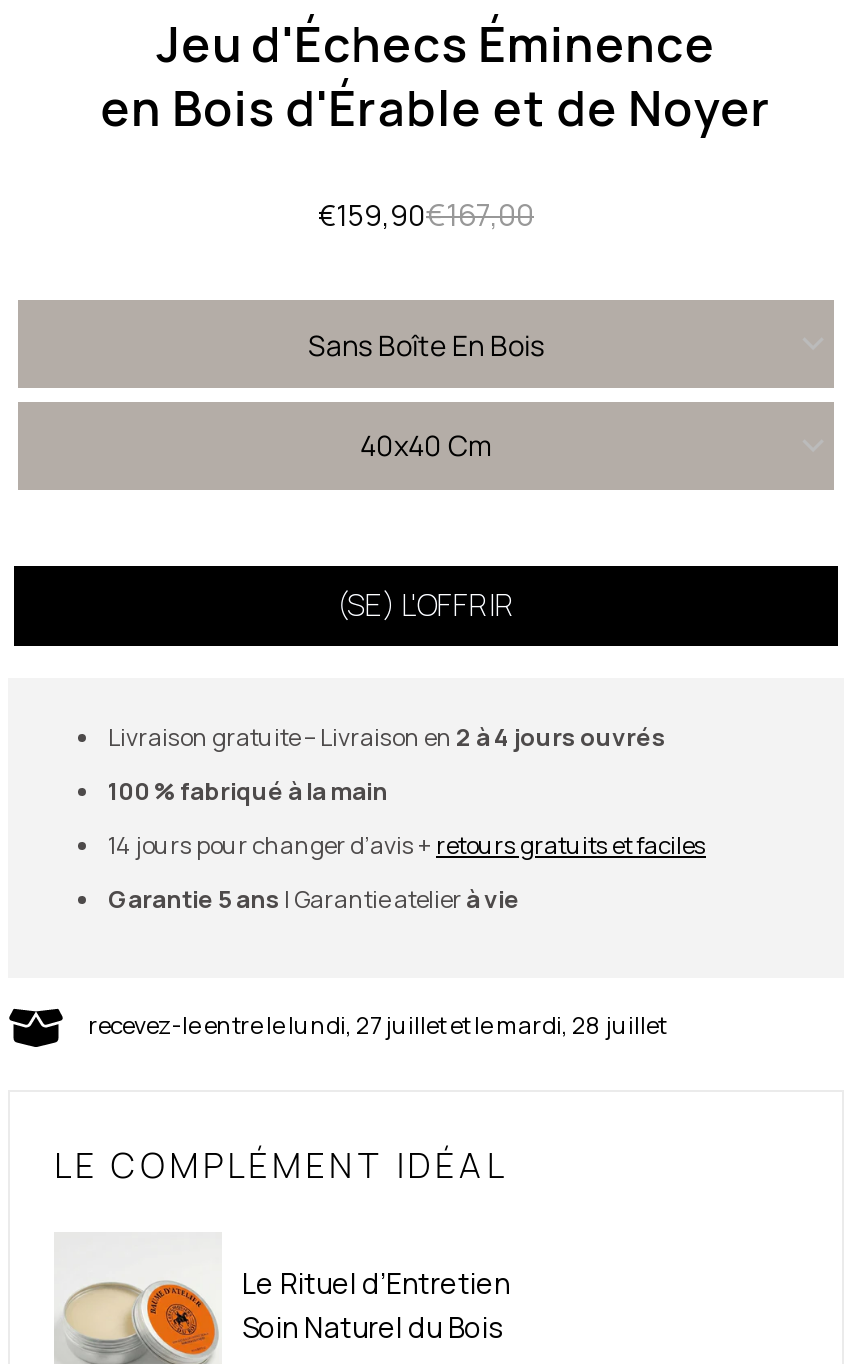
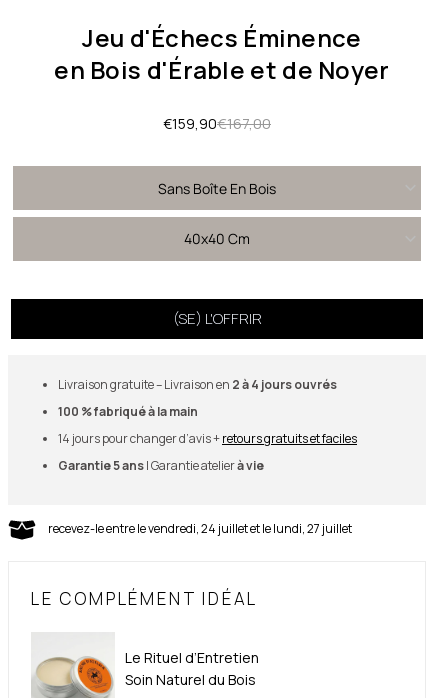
[88,1007,666,1041] recevez-le entre lelundi, 27 juilletet lemardi, 28 juillet -> [48,519,352,536] recevez-le entre levendredi, 24 juilletet lelundi, 27 juillet

